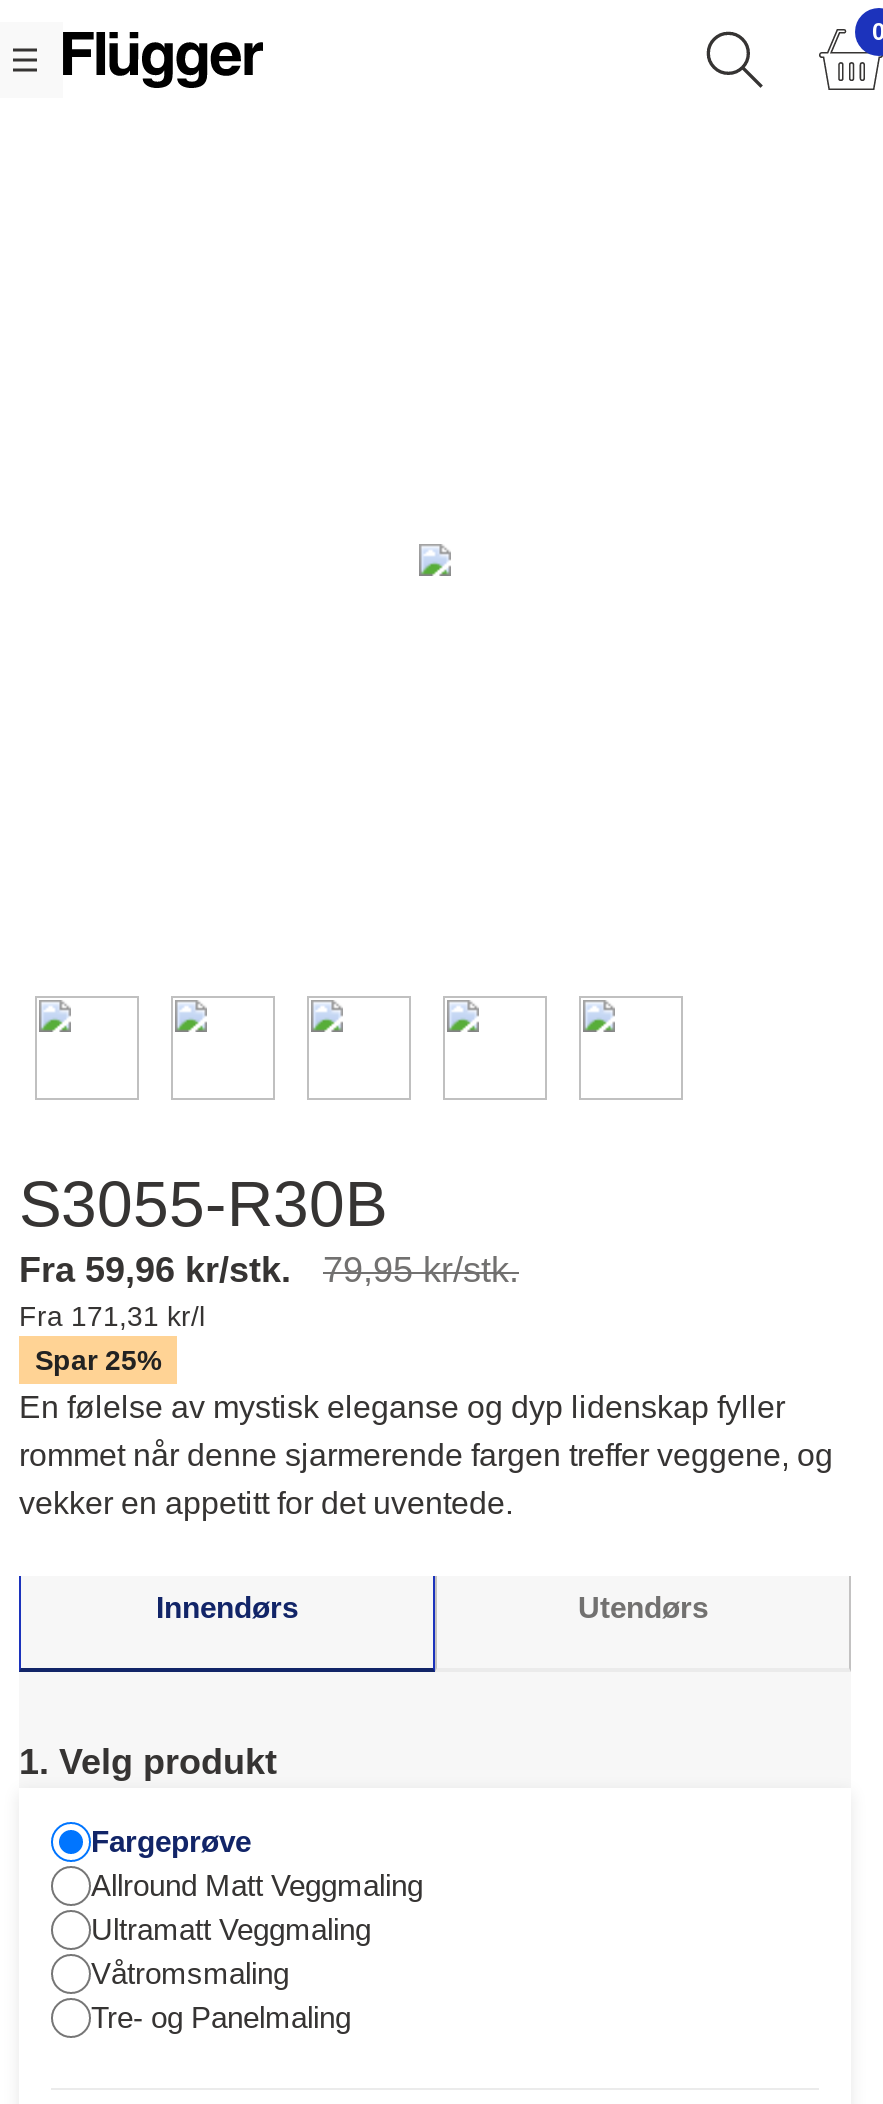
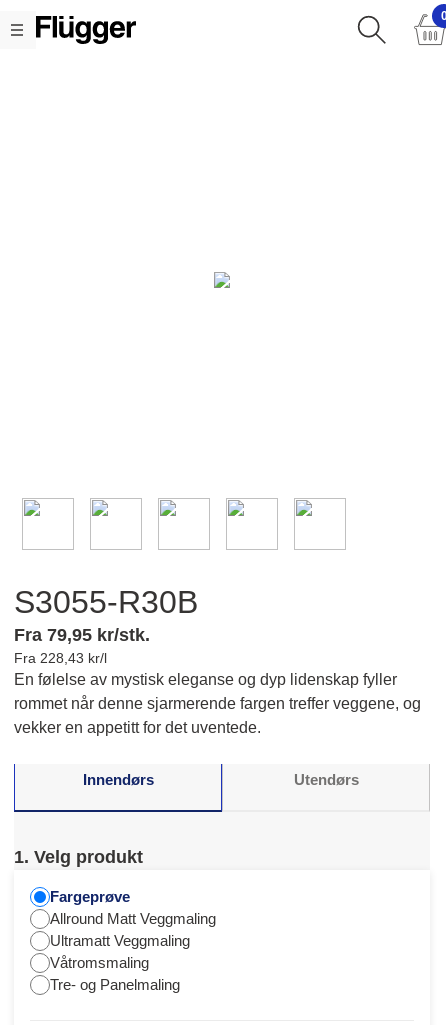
[19,1250,519,1376] Fra 59,96 kr/stk. | 79,95 kr/stk. | Fra 171,31 kr/l | Spar 25% -> [14,625,150,666] Fra 79,95 kr/stk. | Fra 228,43 kr/l

